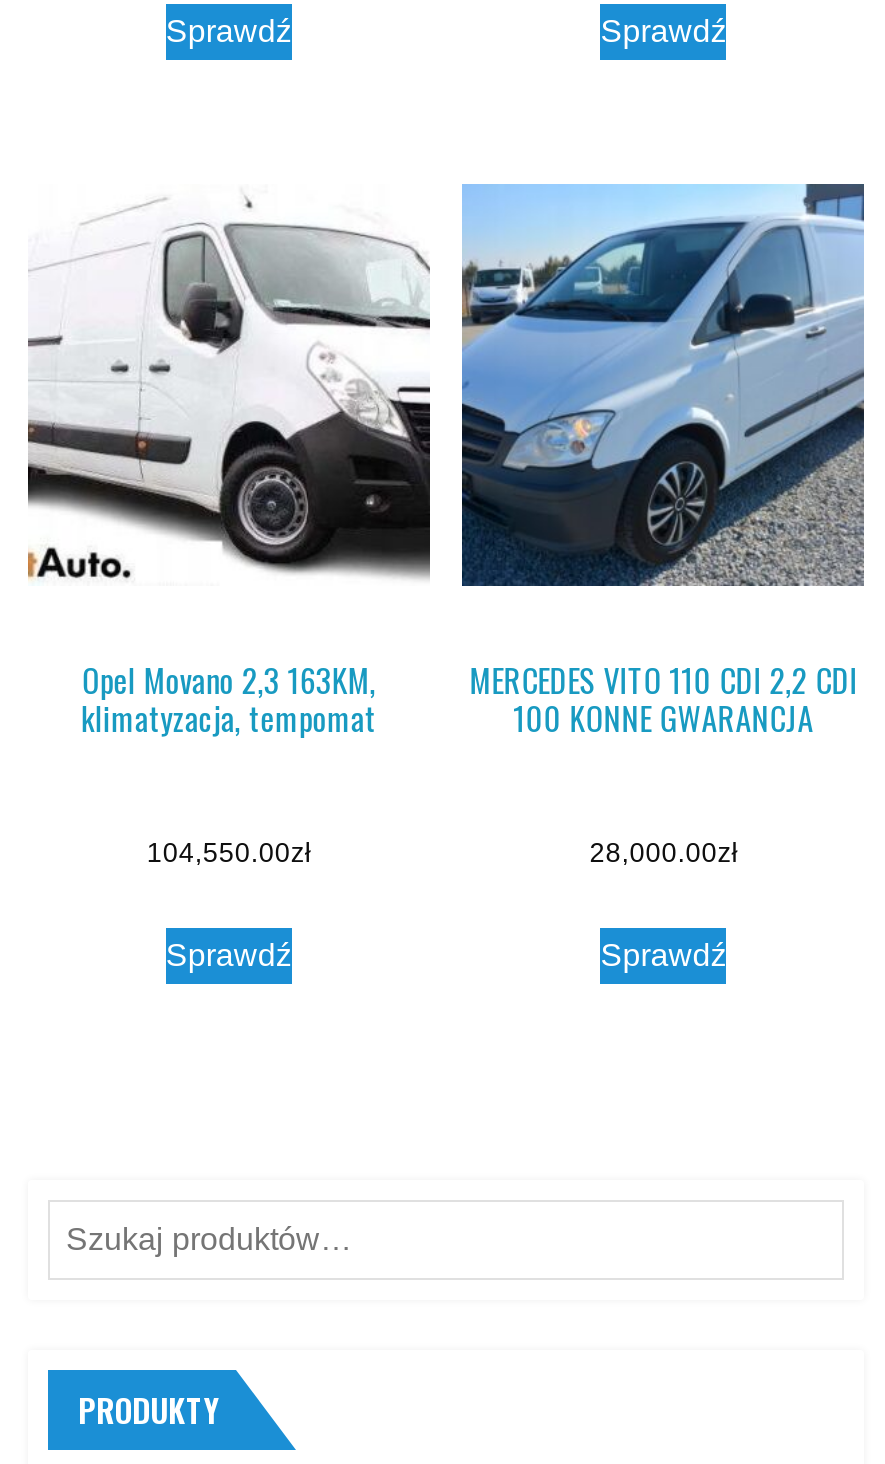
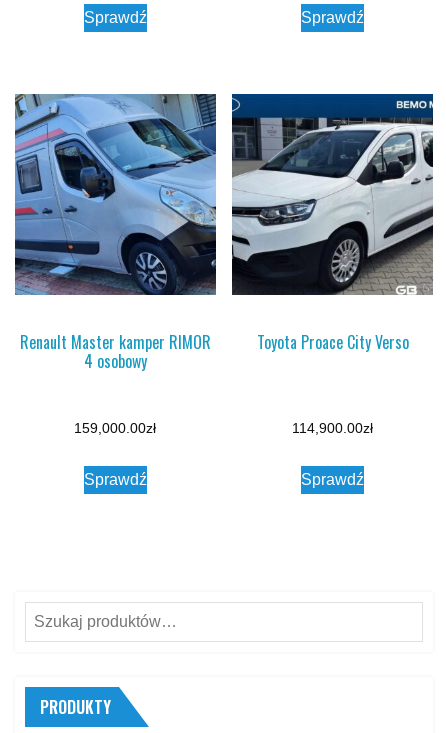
[26,184,432,743] [image] | Opel Movano 2,3 163KM, | klimatyzacja, tempomat -> [14,93,217,373] [image] | Renault Master kamper RIMOR | 4 osobowy
[460,184,864,743] [image] | MERCEDES VITO 110 CDI 2,2 CDI | 100 KONNE GWARANCJA -> [231,93,434,354] [image] | Toyota Proace City Verso
[147,839,311,869] 104,550.00zł -> [74,421,156,436] 159,000.00zł
[589,839,737,869] 28,000.00zł -> [292,421,373,436] 114,900.00zł

